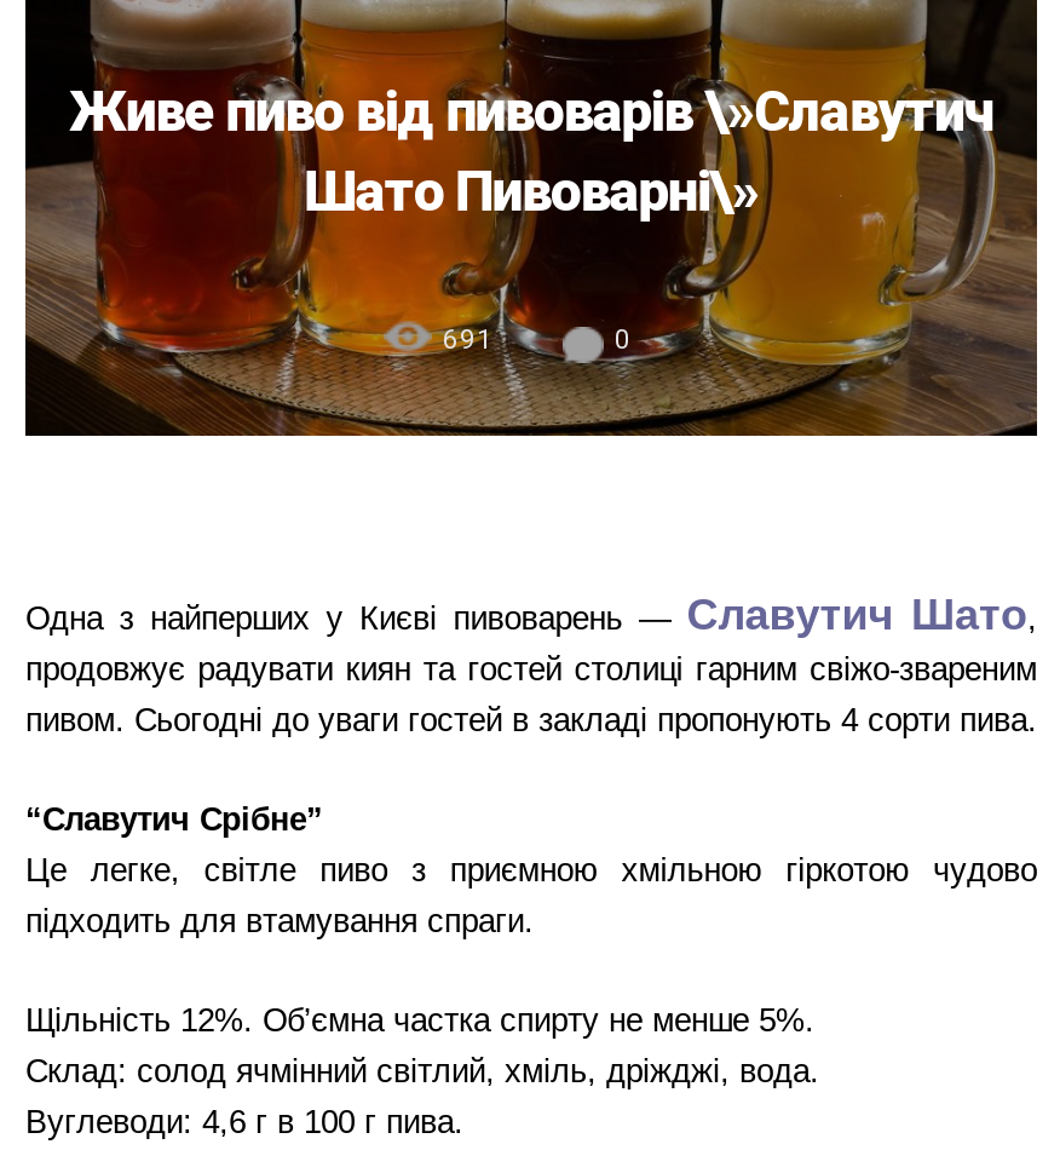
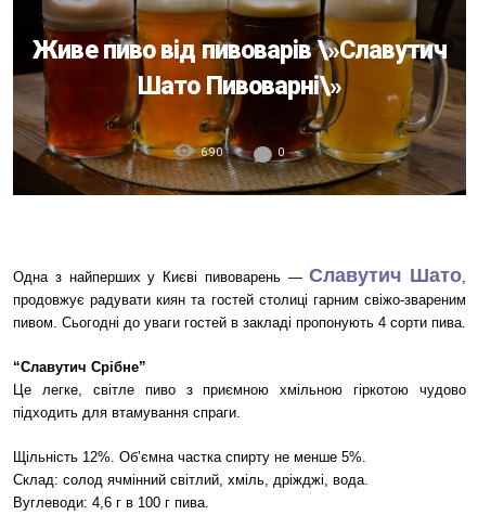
[443,323,494,355] 691 -> [200,145,223,159] 690

